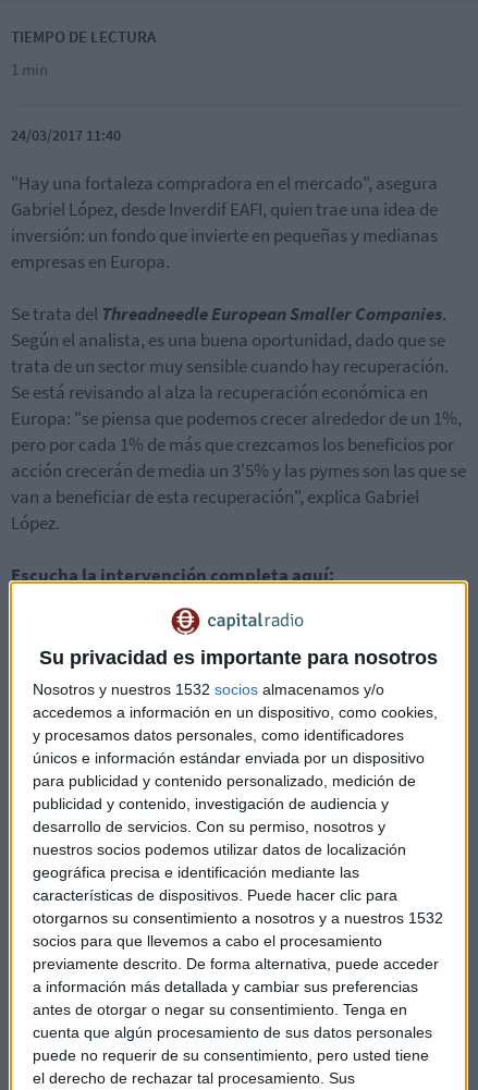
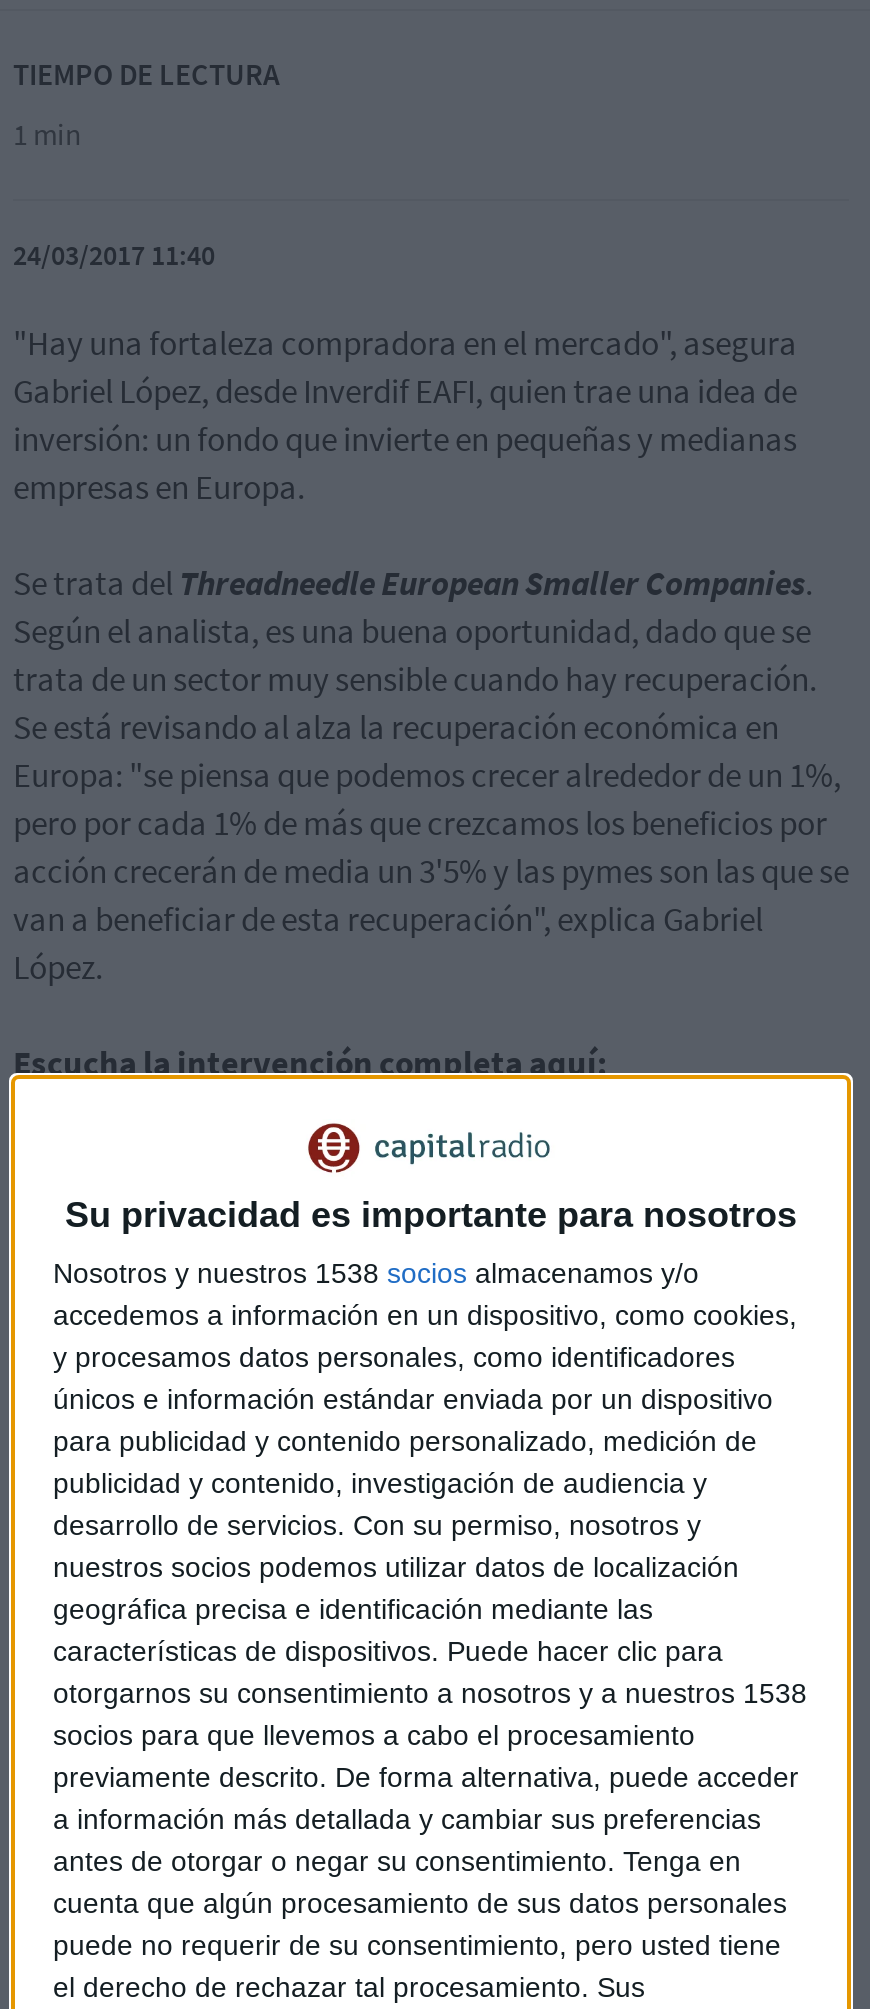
[33,681,384,698] Nosotros y nuestros 1532 socios almacenamos y/o -> [53,1257,699,1289] Nosotros y nuestros 1538 socios almacenamos y/o
[33,909,443,927] otorgarnos su consentimiento a nosotros y a nuestros 1532 -> [53,1677,807,1709] otorgarnos su consentimiento a nosotros y a nuestros 1538

